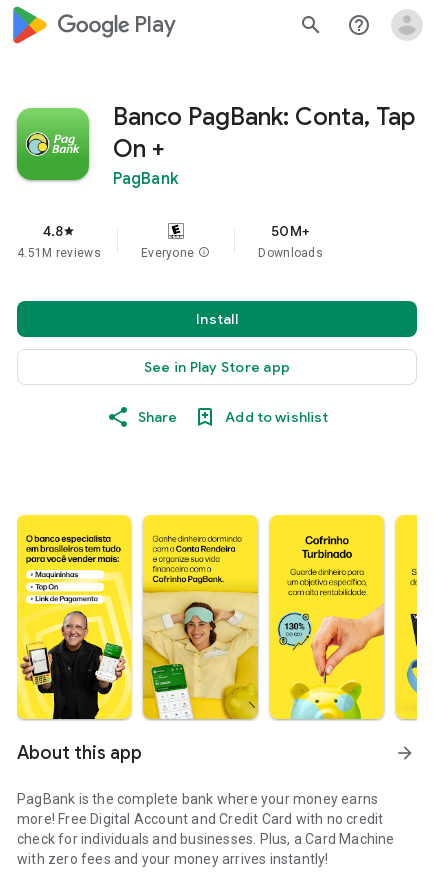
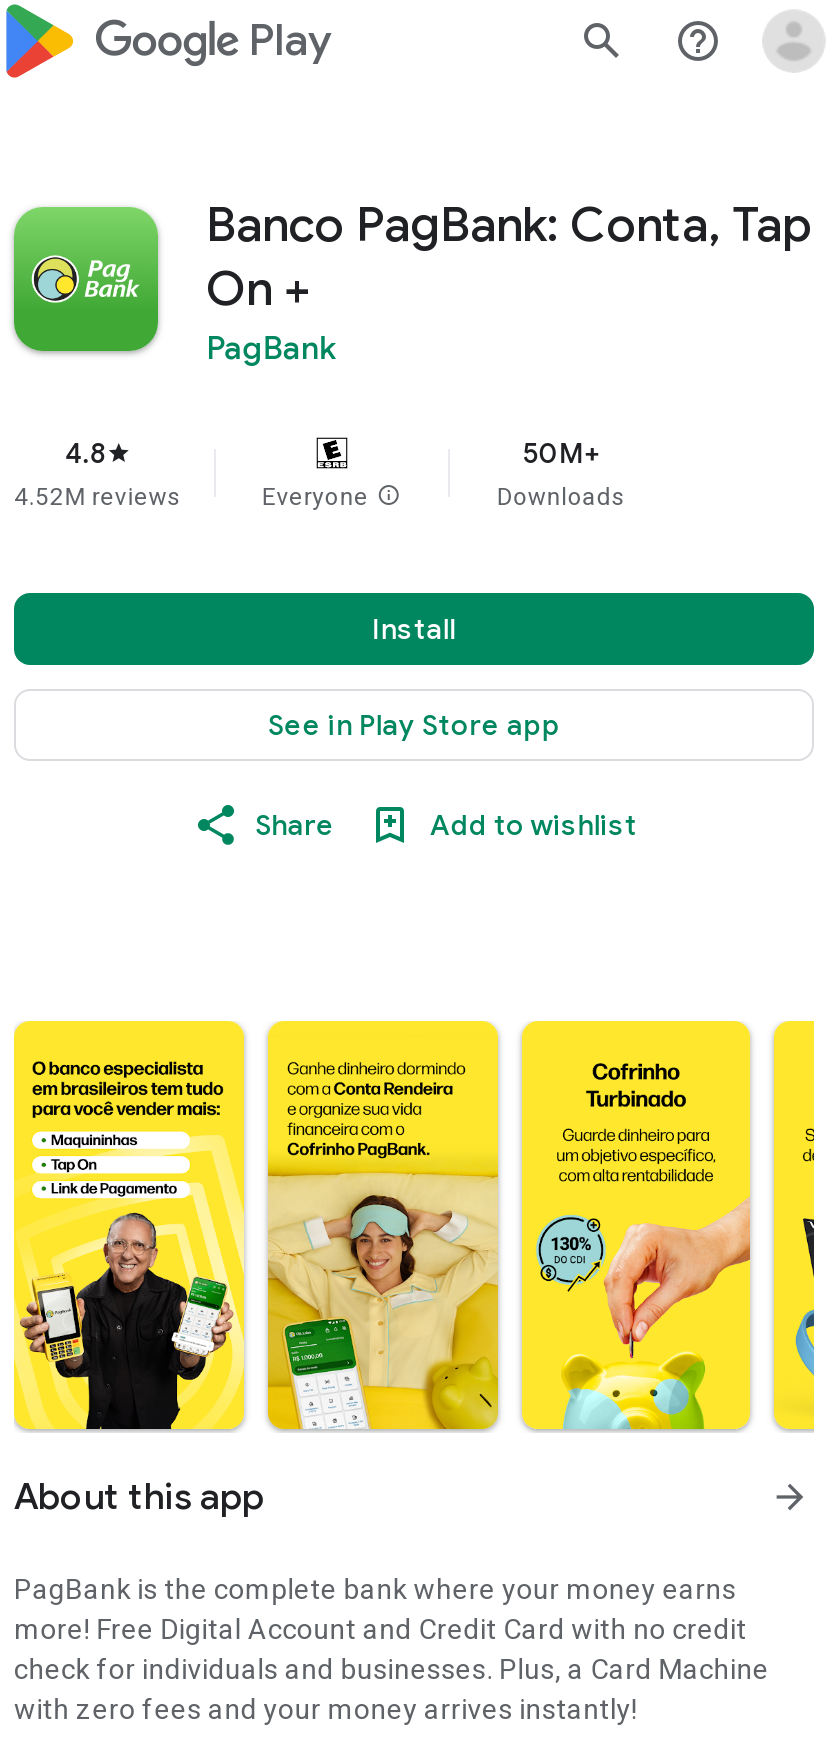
[17,246,101,260] 4.51M reviews -> [14,483,182,511] 4.52M reviews

